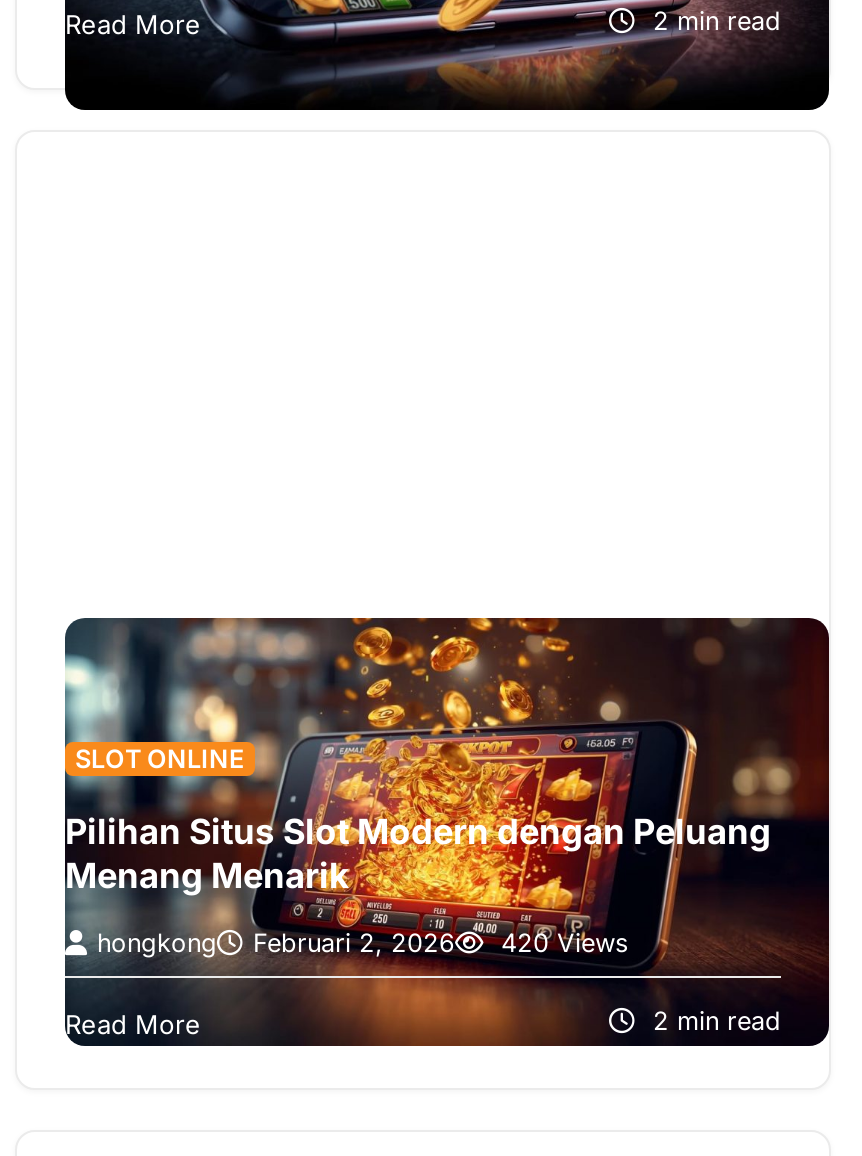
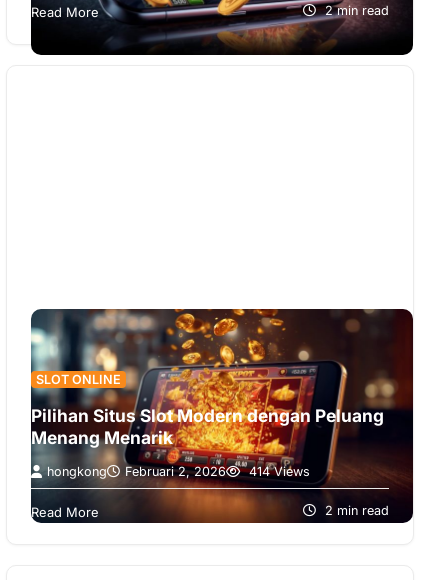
[97,928,629,958] hongkong Februari 2, 2026 420 Views -> [47,464,310,479] hongkong Februari 2, 2026 414 Views

